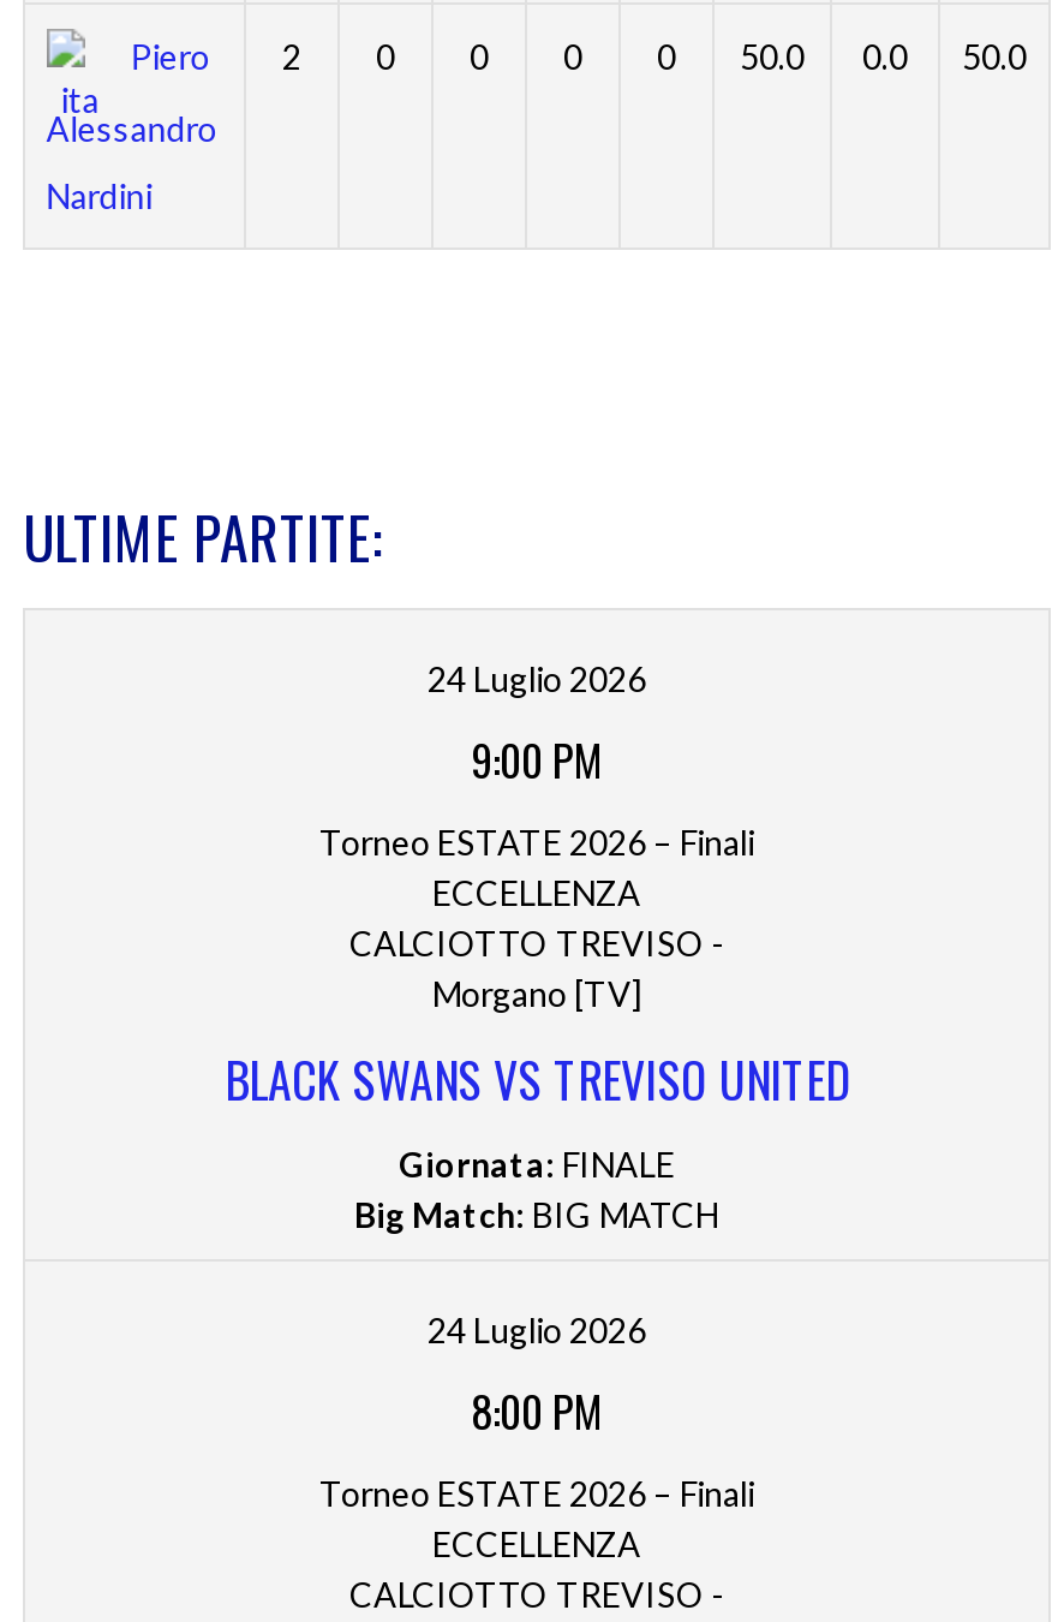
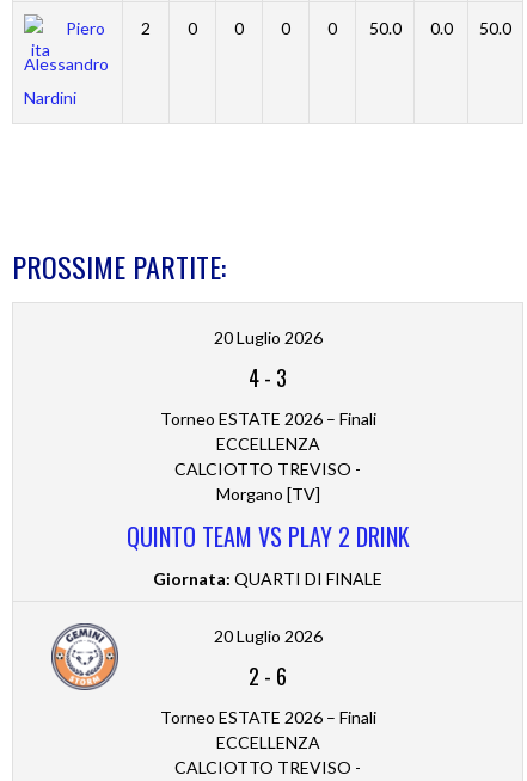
[23,493,381,580] ULTIME PARTITE: -> [12,245,226,288] PROSSIME PARTITE:
[428,659,646,700] 24 Luglio 2026 -> [213,327,322,348] 20 Luglio 2026
[471,729,603,791] 9:00 PM -> [249,362,287,393] 4 - 3
none -> [50,622,120,691] [image]
[225,1043,849,1236] BLACK SWANS VS TREVISO UNITED | Giornata: FINALE | Big Match: BIG MATCH -> [126,519,409,589] QUINTO TEAM VS PLAY 2 DRINK | Giornata: QUARTI DI FINALE
[428,1310,646,1351] 24 Luglio 2026 -> [213,626,322,646] 20 Luglio 2026
[471,1380,603,1442] 8:00 PM -> [249,661,287,692] 2 - 6

